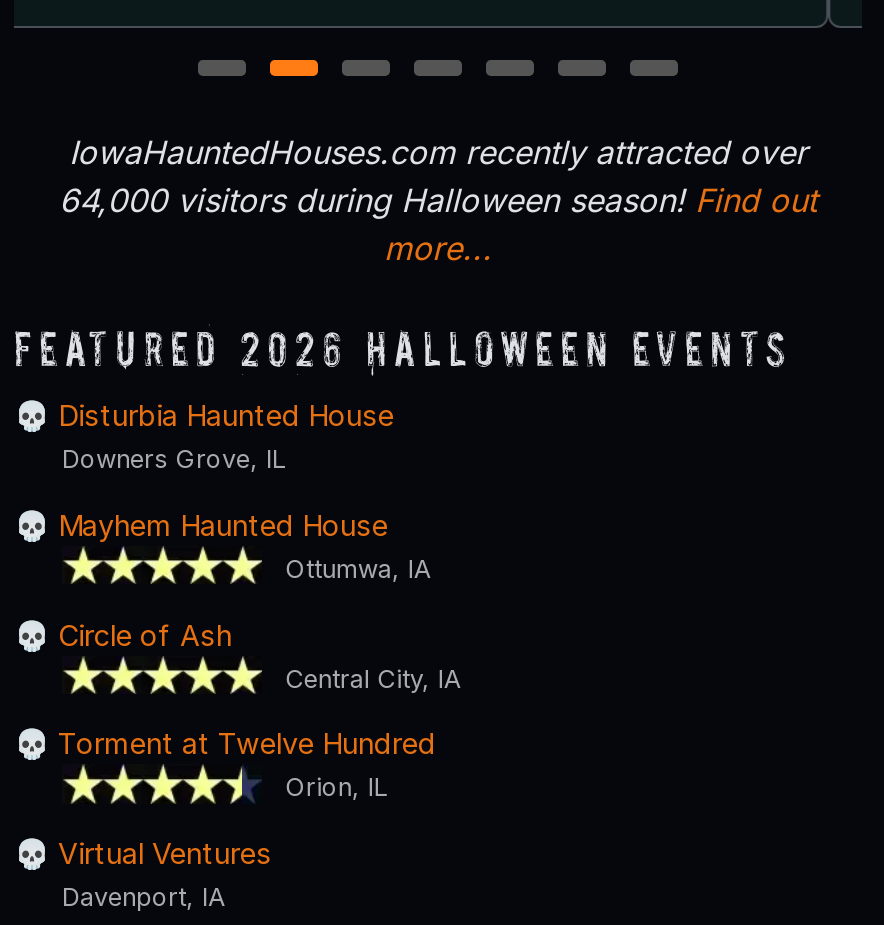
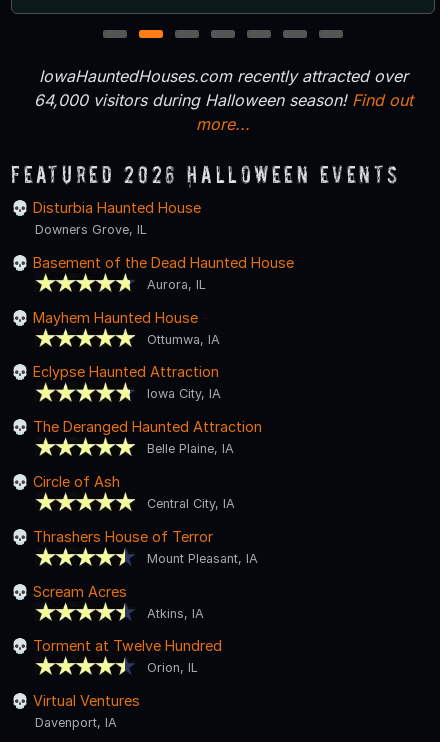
none -> [33,254,294,292] Basement of the Dead Haunted House | Aurora, IL
none -> [33,363,262,456] Eclypse Haunted Attraction | Iowa City, IA | The Deranged Haunted Attraction | Belle Plaine, IA
none -> [33,528,258,620] Thrashers House of Terror | Mount Pleasant, IA | Scream Acres | Atkins, IA

